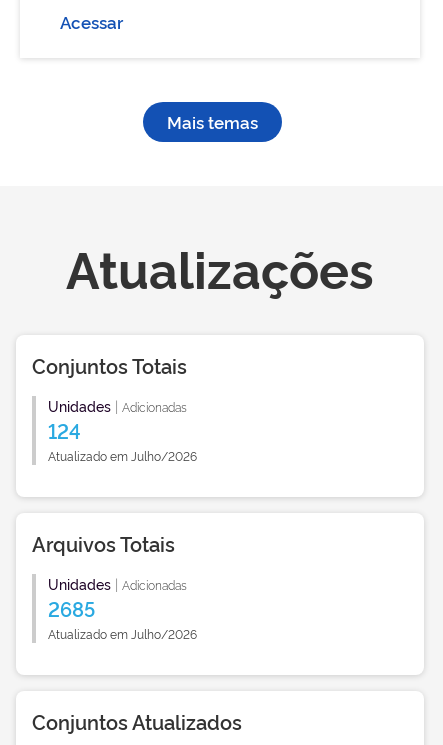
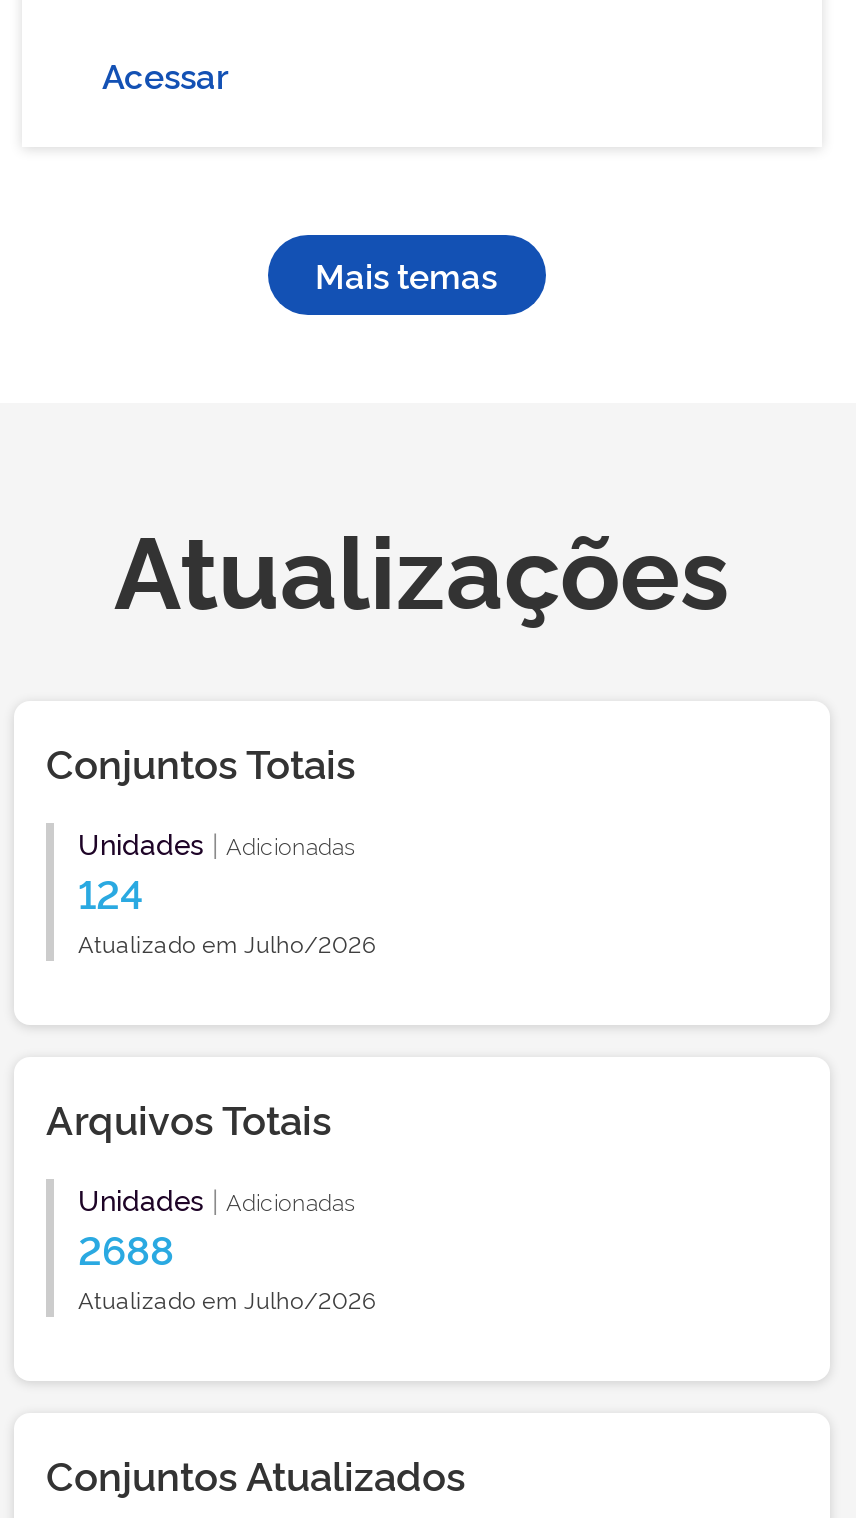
[48,593,95,621] 2685 -> [78,1218,174,1274] 2688

